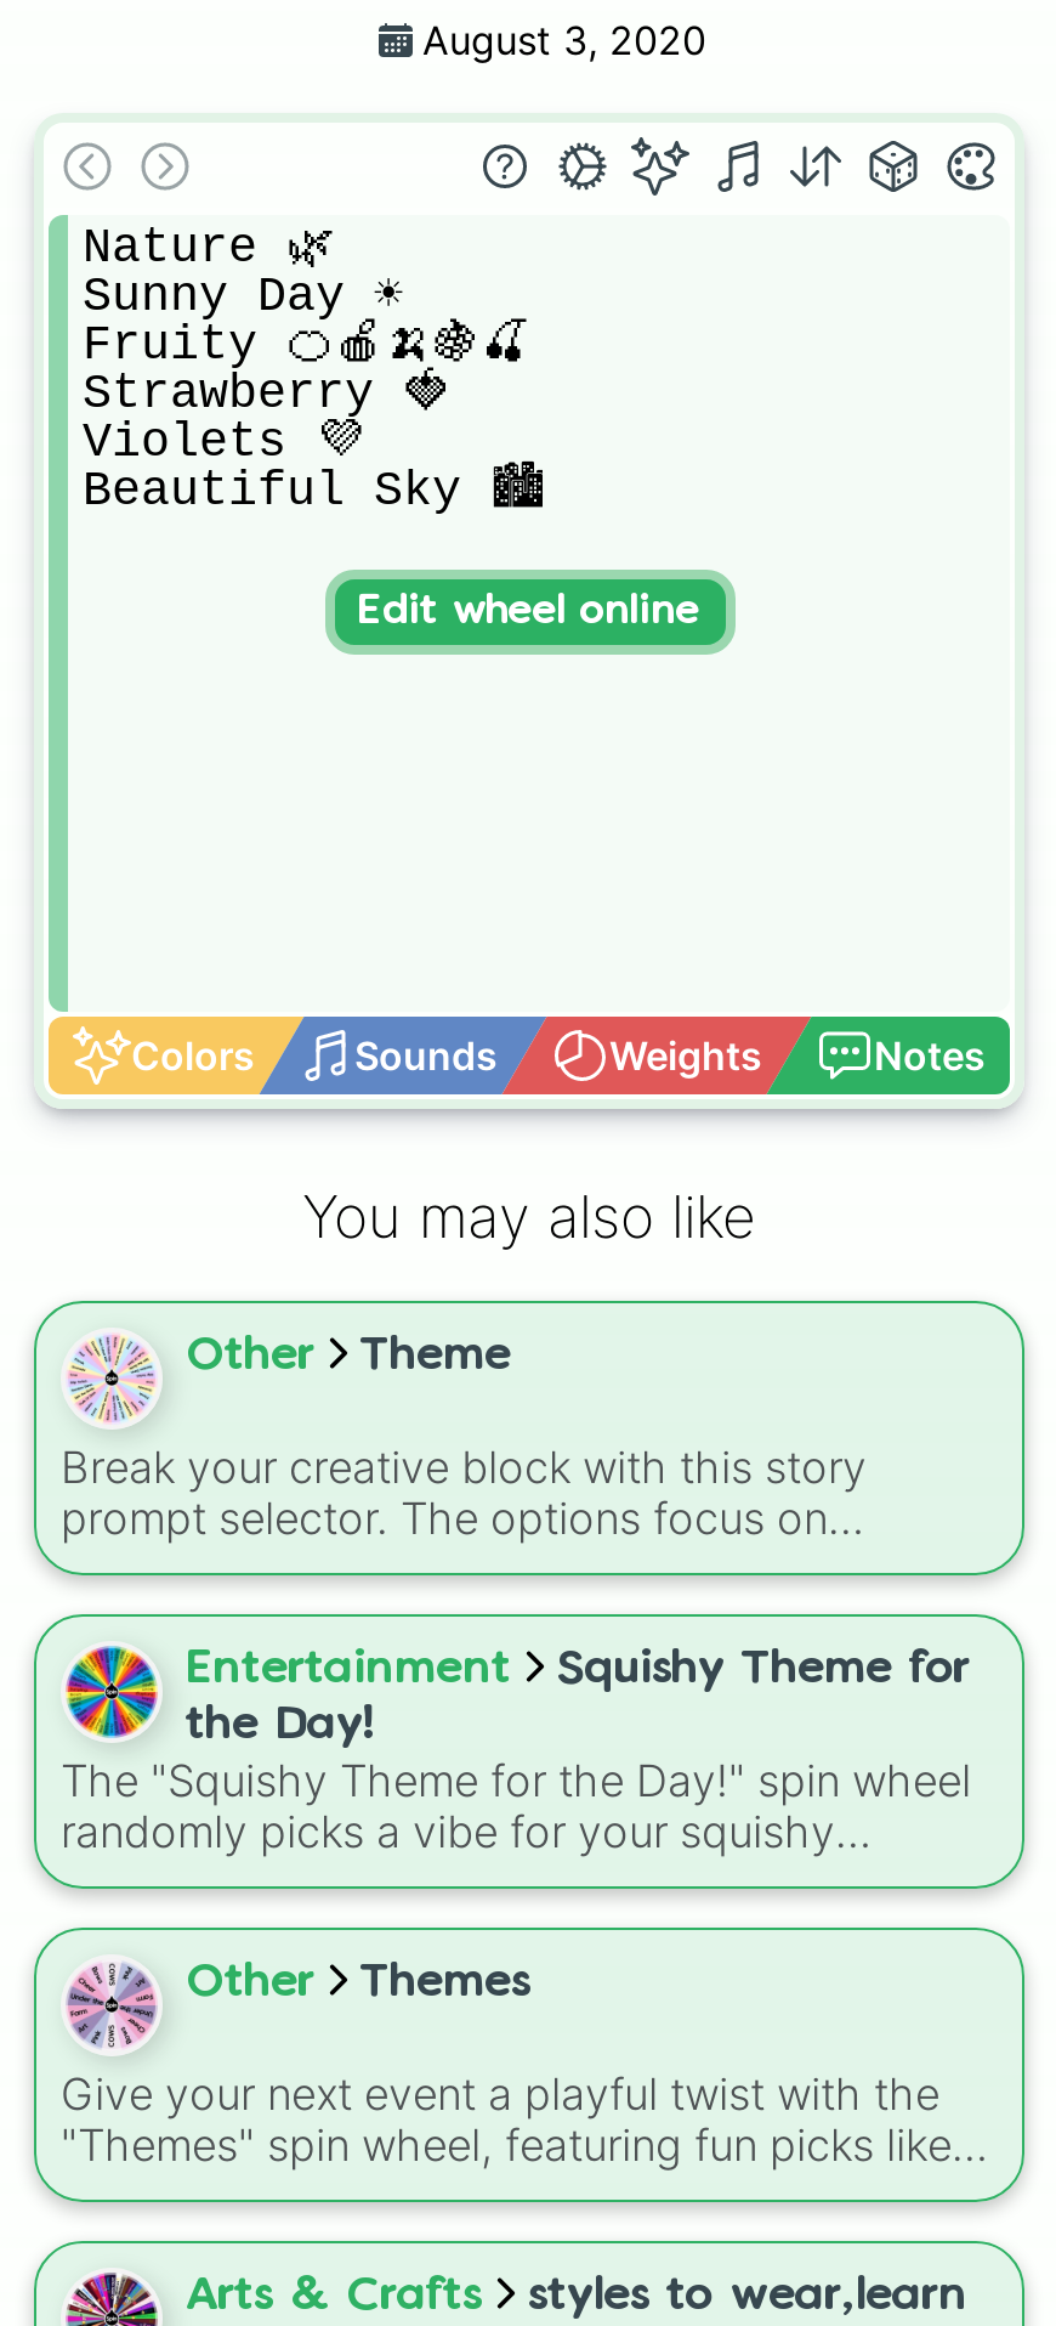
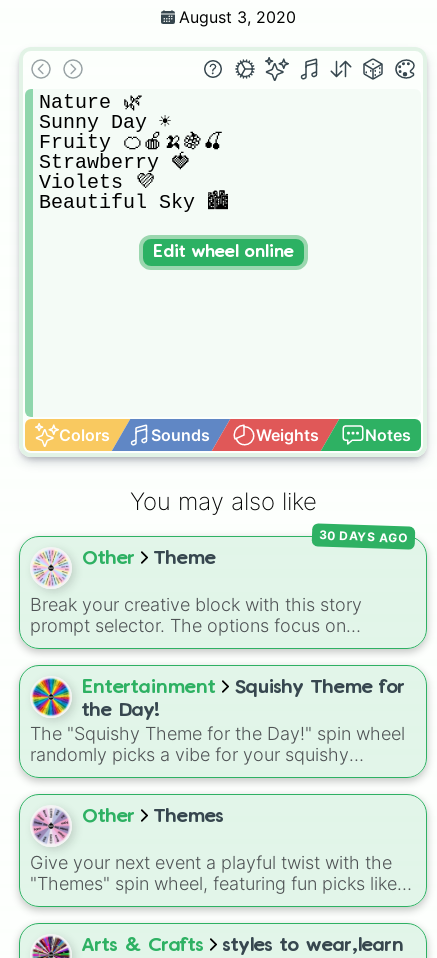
none -> [318,527,407,545] 30 DAYS AGO

